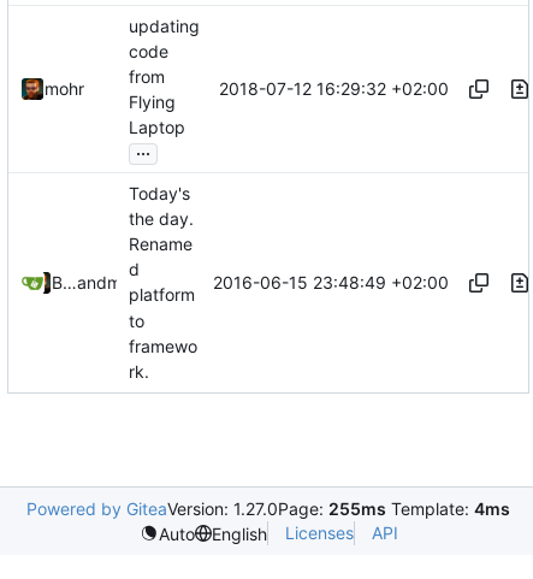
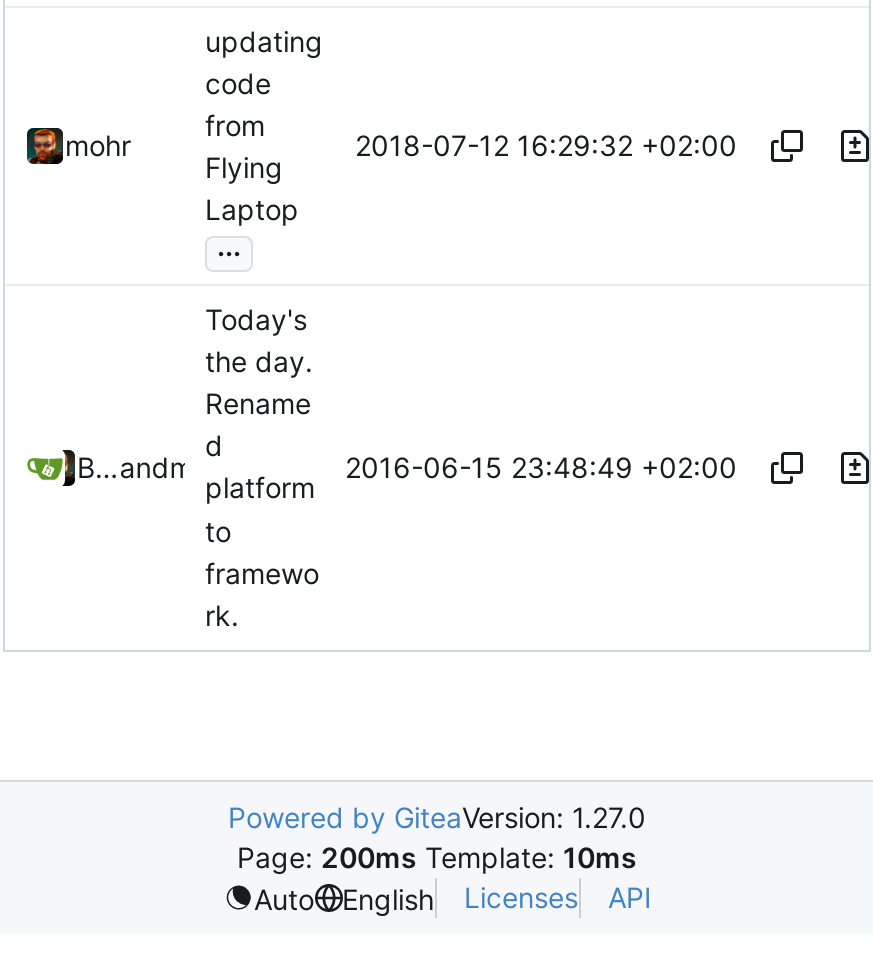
[26,498,510,519] Powered by GiteaVersion: 1.27.0Page: 255ms Template: 4ms -> [228,800,646,874] Powered by GiteaVersion: 1.27.0 | Page: 200ms Template: 10ms

